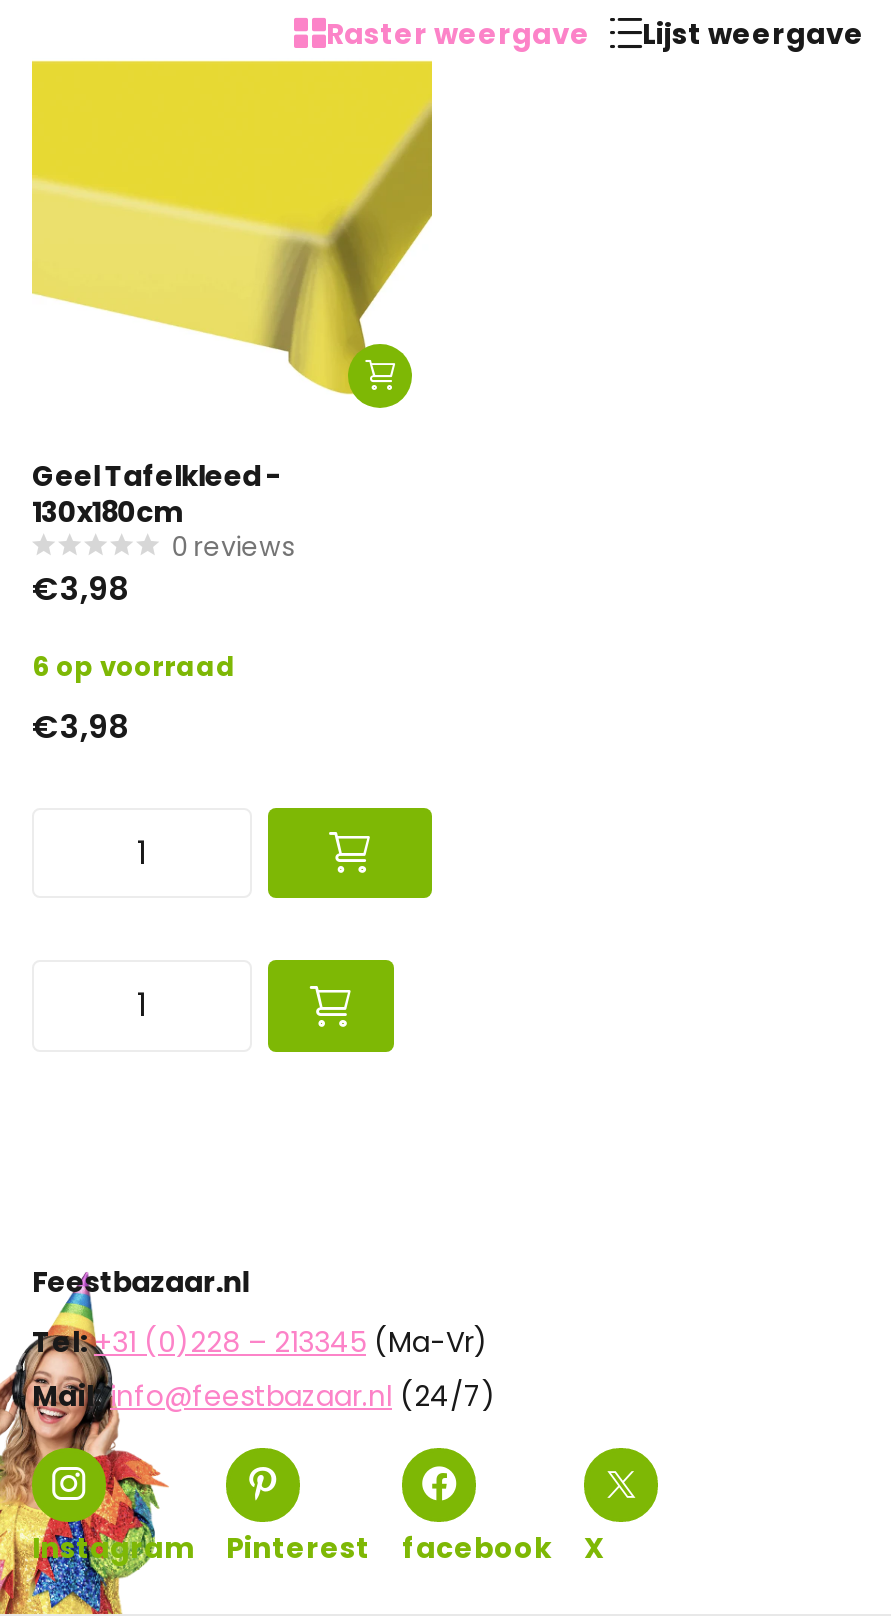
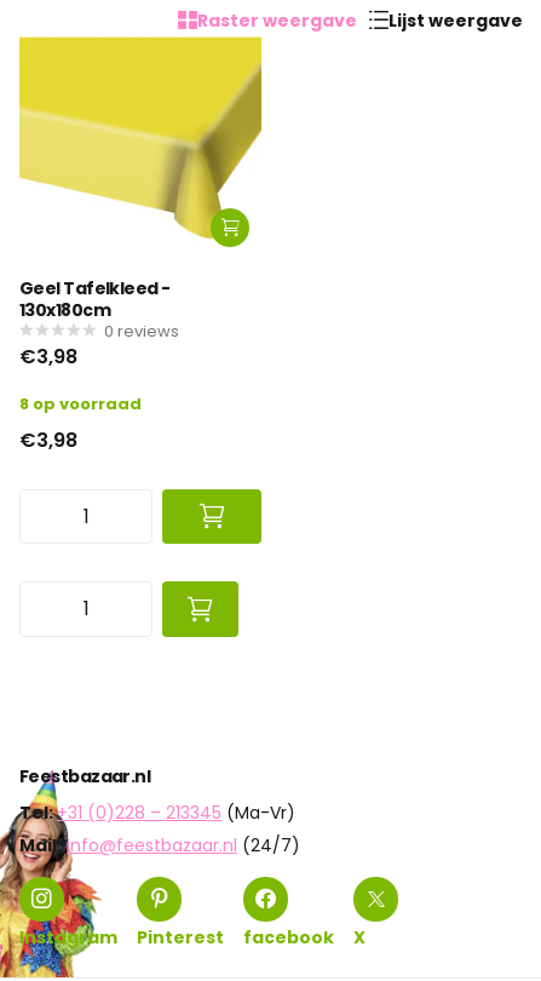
[32,648,236,686] 6 op voorraad -> [19,392,142,415] 8 op voorraad

